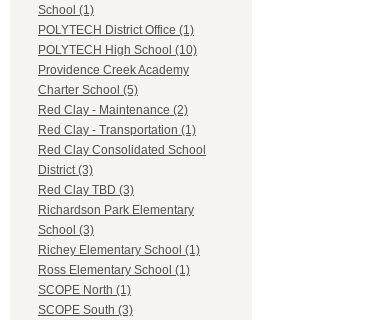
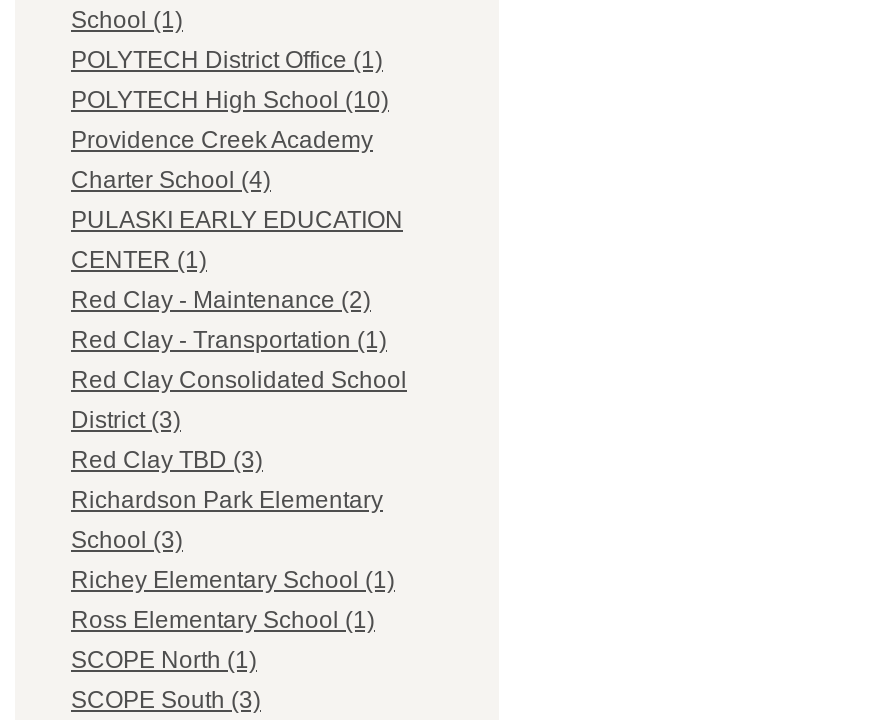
[38,83,138,97] Charter School (5) -> [71,167,403,275] Charter School (4) | PULASKI EARLY EDUCATION | CENTER (1)

